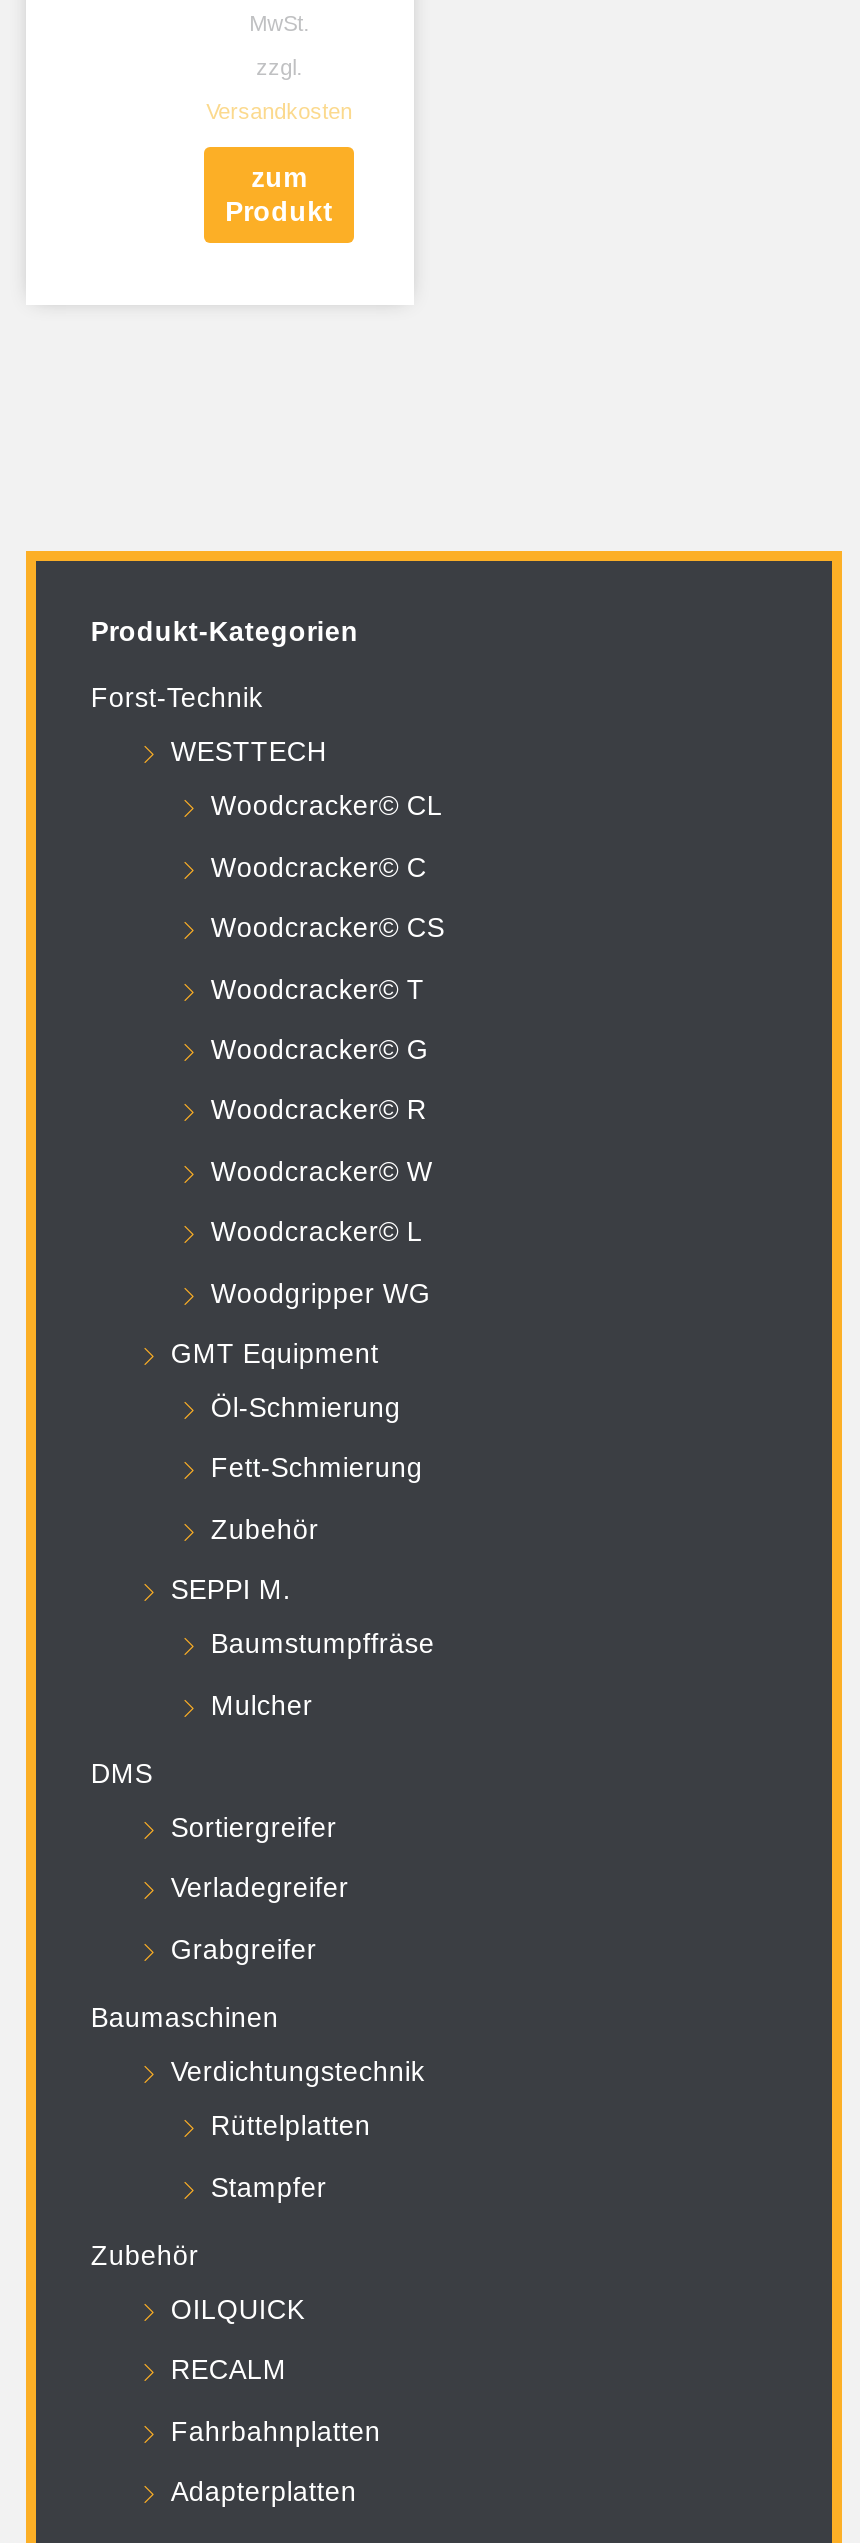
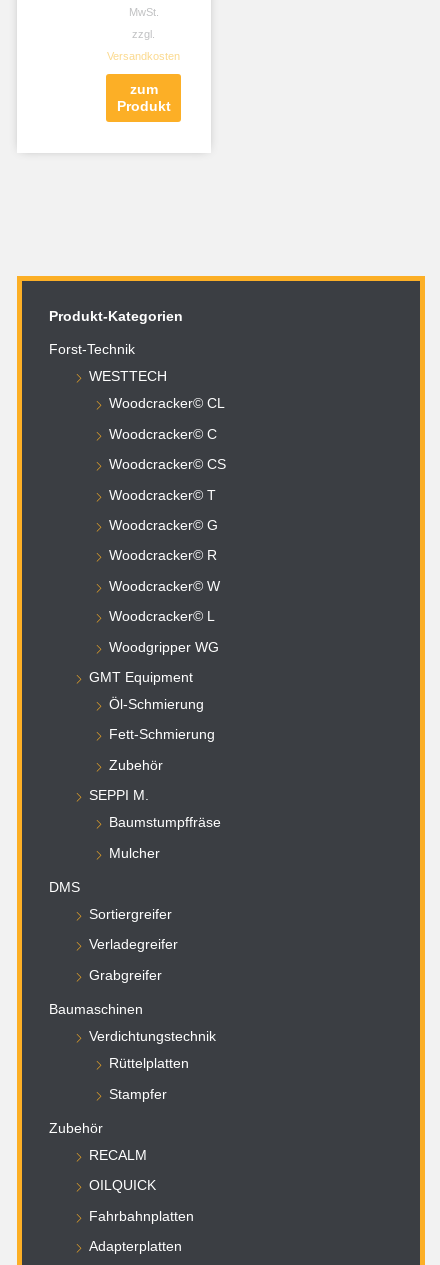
moved [171,2295,305,2325] -> [89,1178,156,1193]: OILQUICK
moved [171,2356,287,2386] -> [89,1148,147,1163]: RECALM

